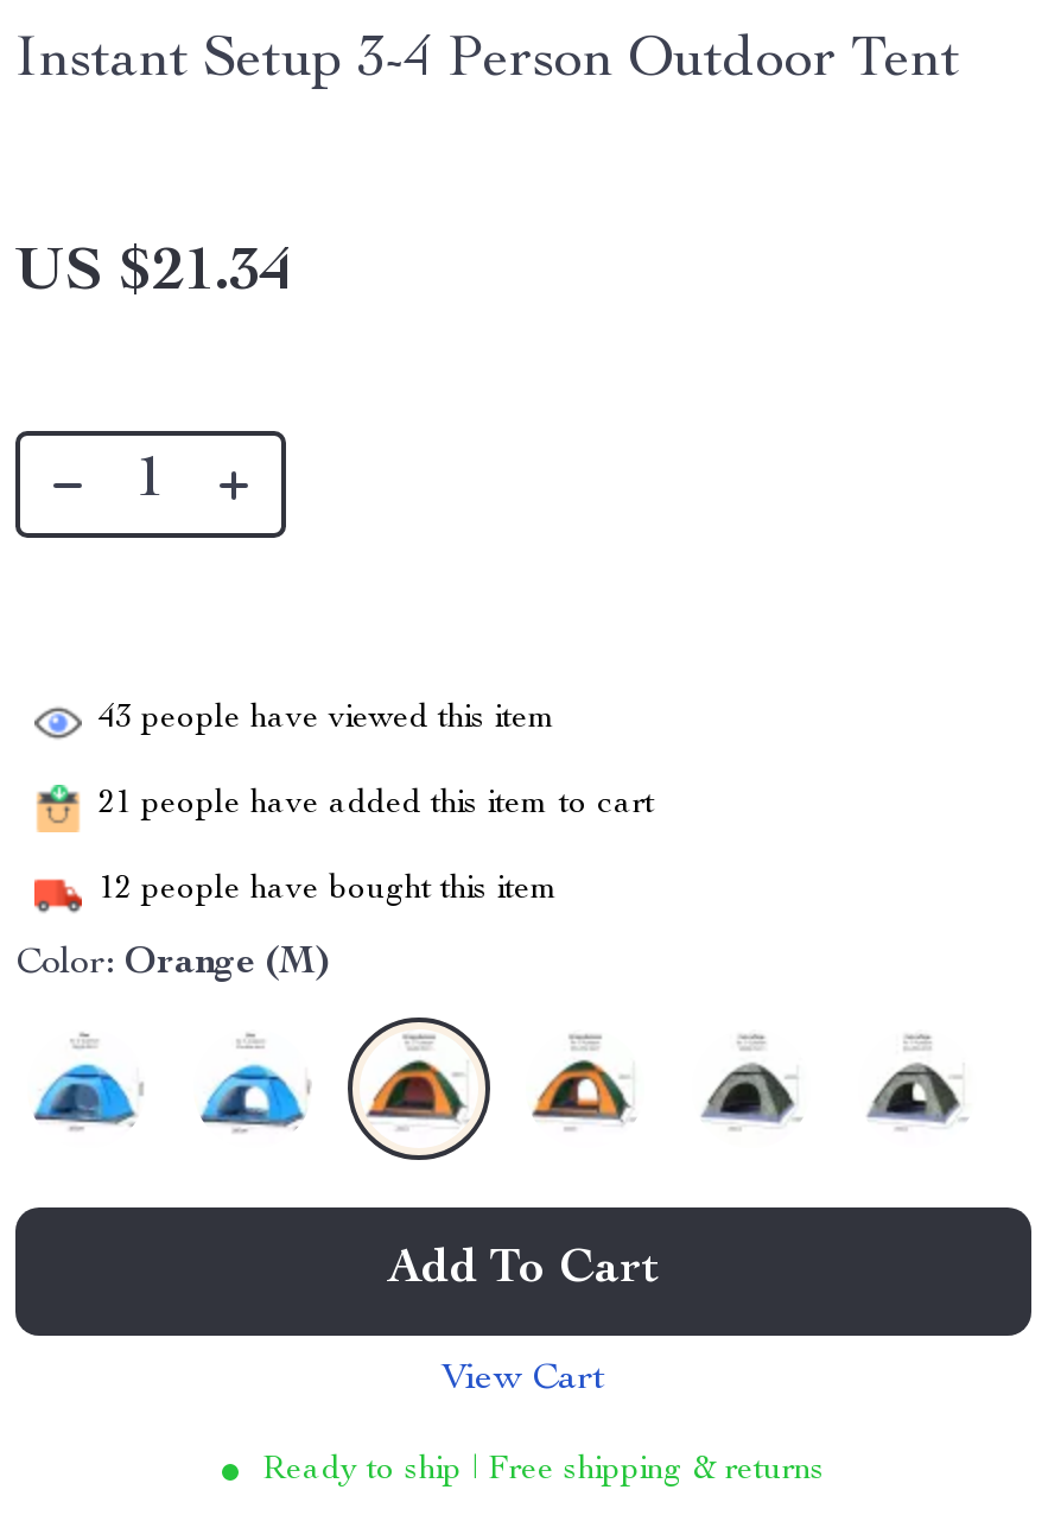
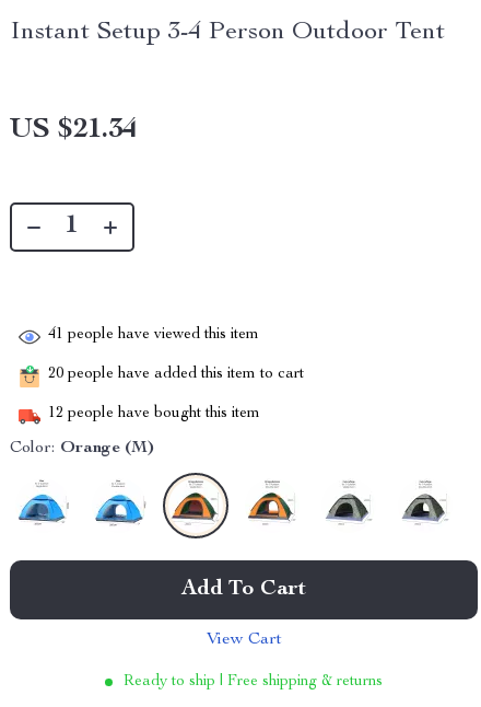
[99,702,557,736] 43 people have viewed this item -> [48,328,259,343] 41 people have viewed this item
[99,788,654,821] 21 people have added this item to cart -> [48,367,304,382] 20 people have added this item to cart

